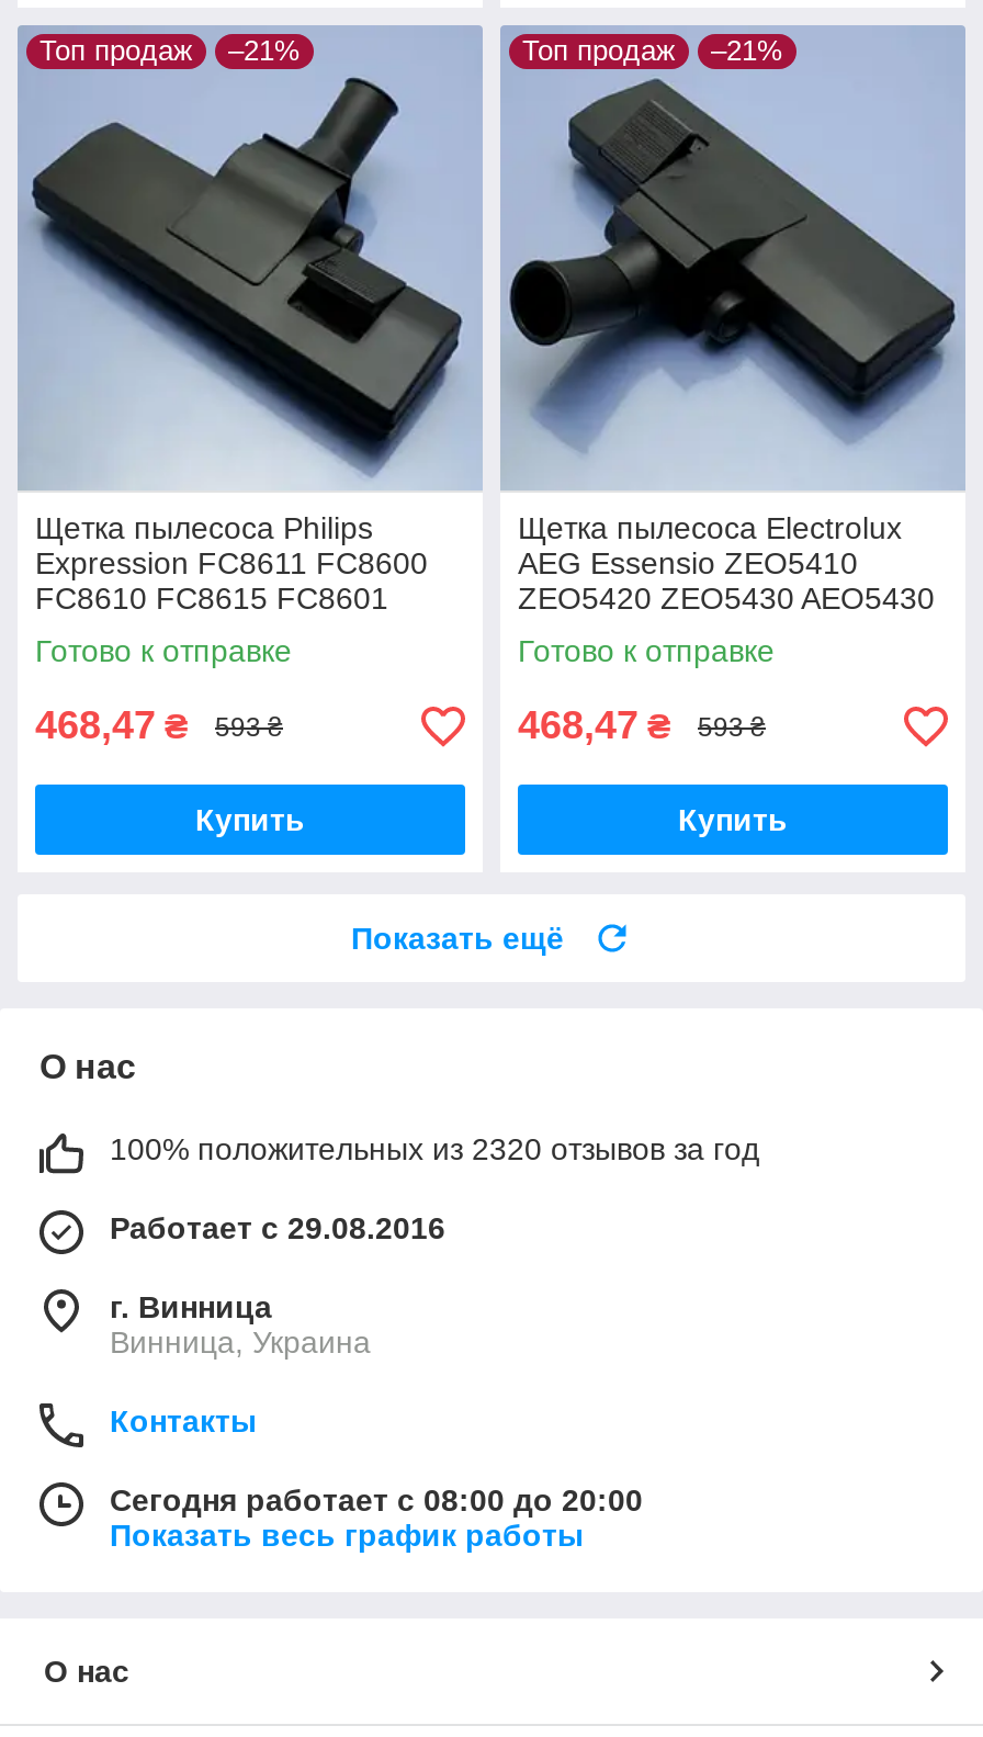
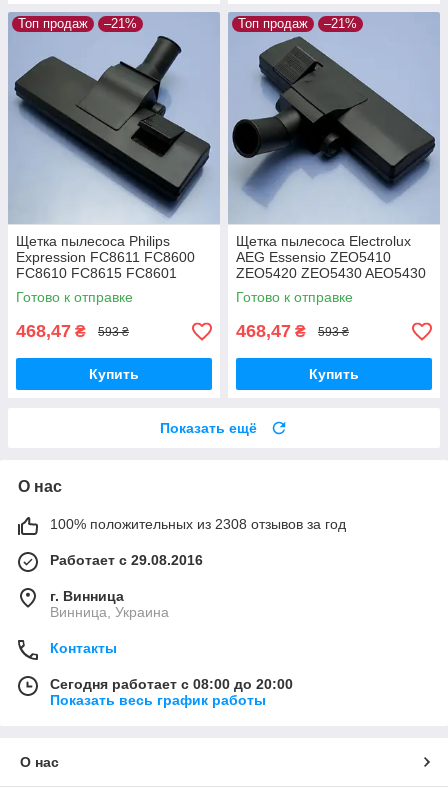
[110,1132,759,1168] 100% положительных из 2320 отзывов за год -> [50,516,346,532] 100% положительных из 2308 отзывов за год

